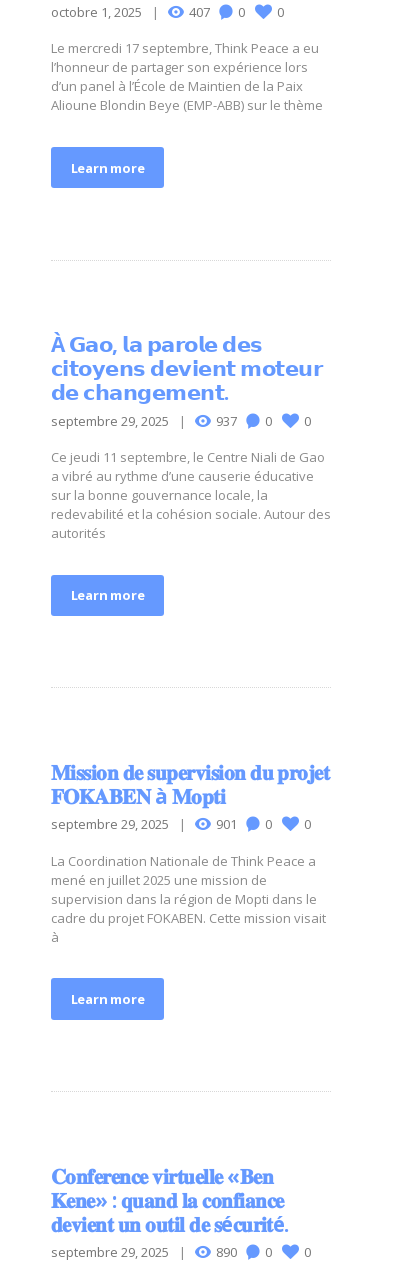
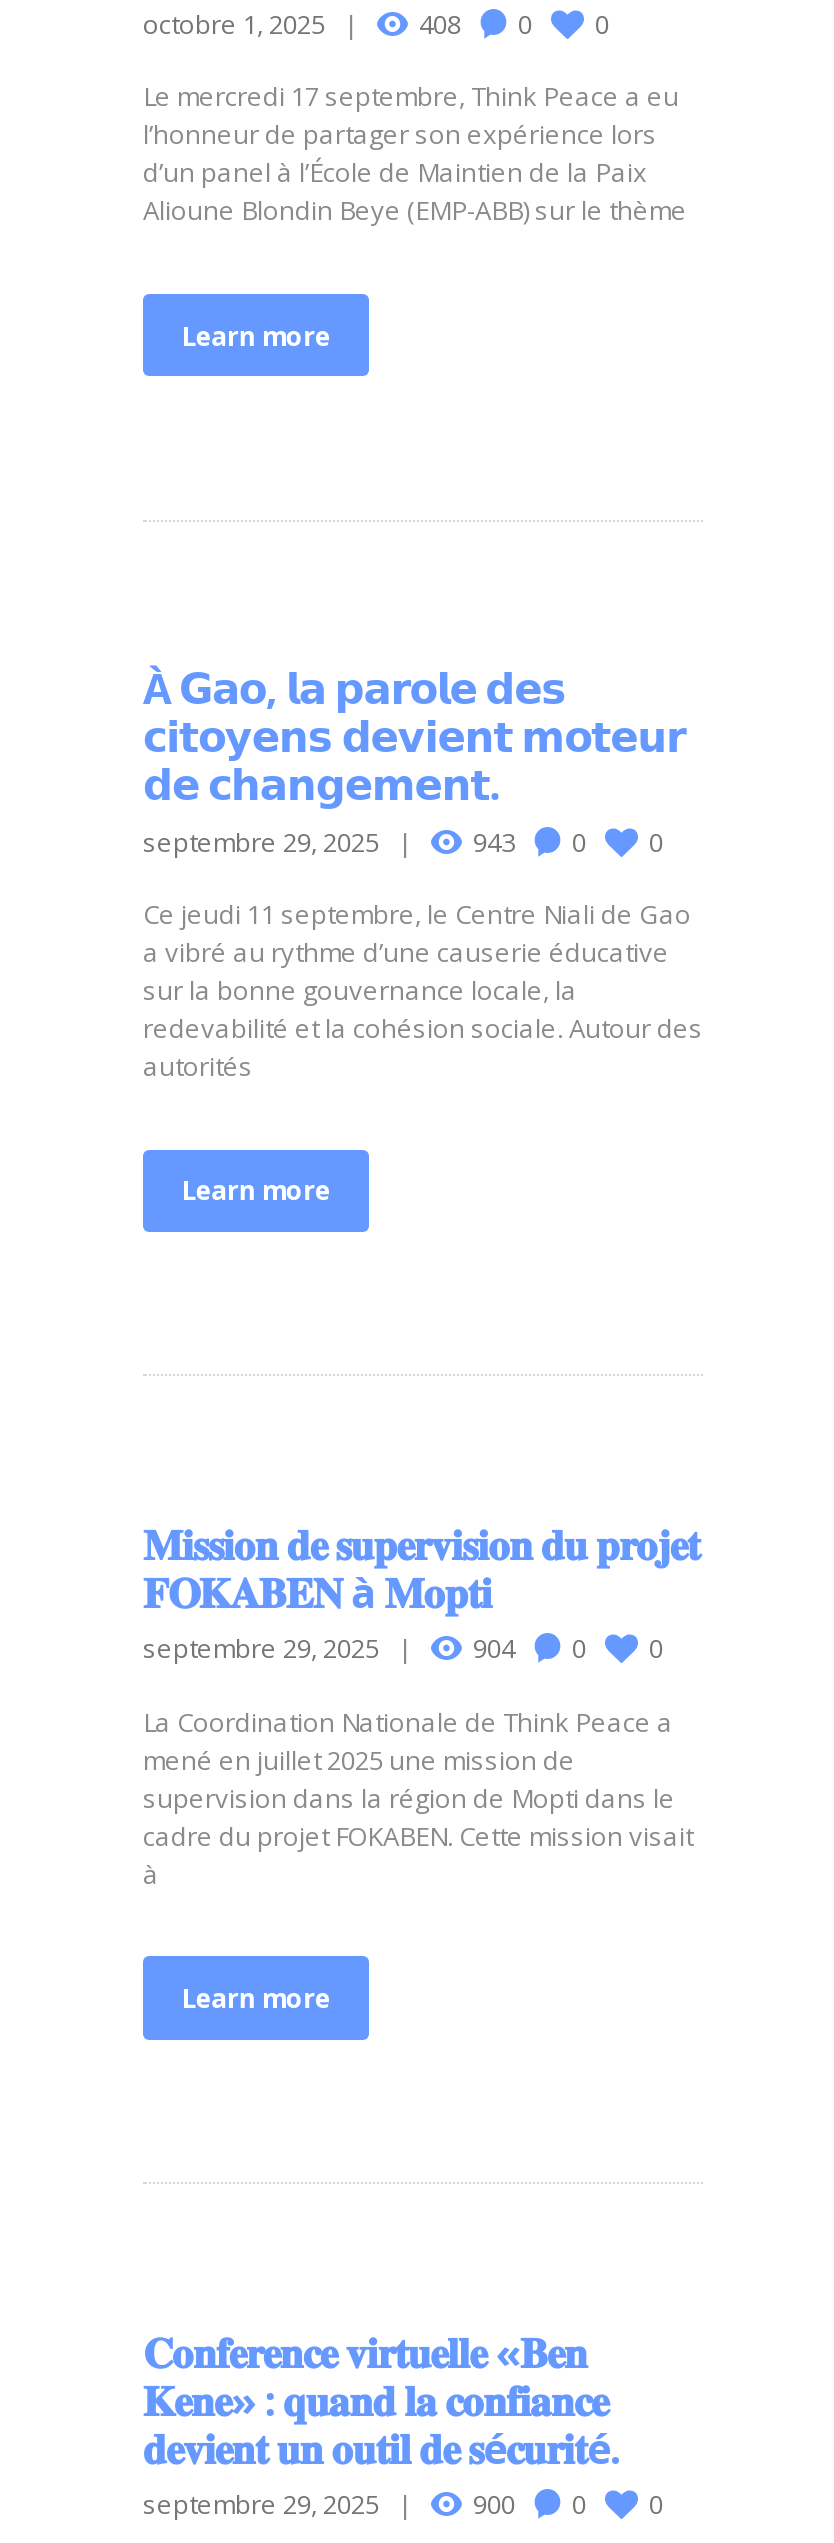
[189,3,284,21] 407 0 0 -> [419,6,609,42] 408 0 0
[216,411,311,429] 937 0 0 -> [473,823,663,859] 943 0 0
[216,815,311,833] 901 0 0 -> [473,1630,663,1666] 904 0 0
[216,1243,311,1261] 890 0 0 -> [473,2486,663,2522] 900 0 0

